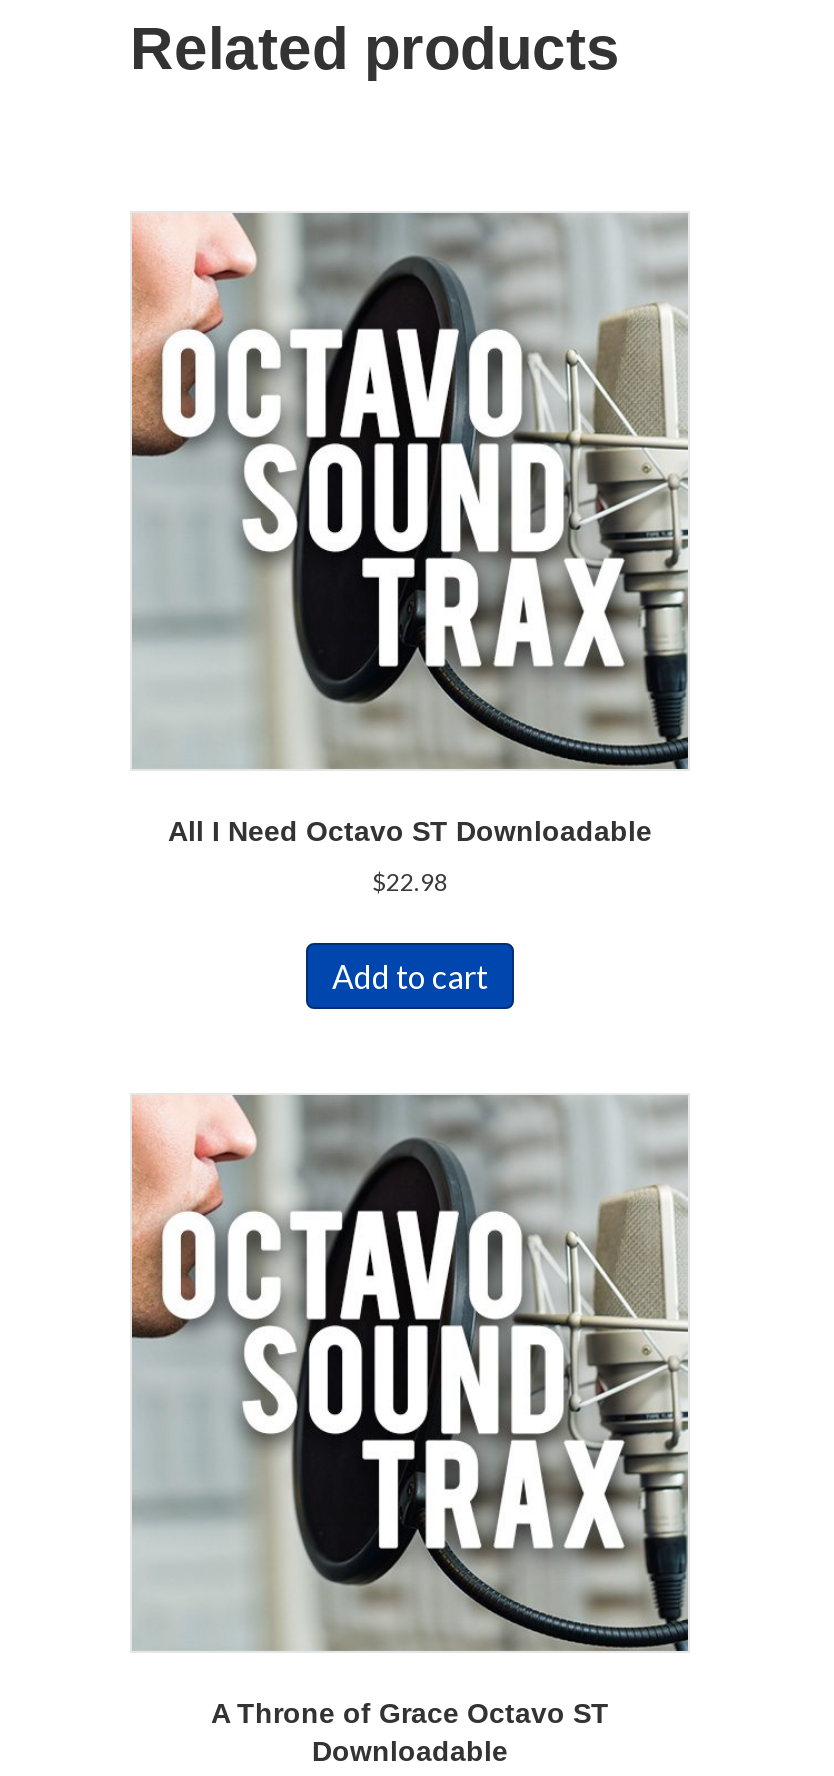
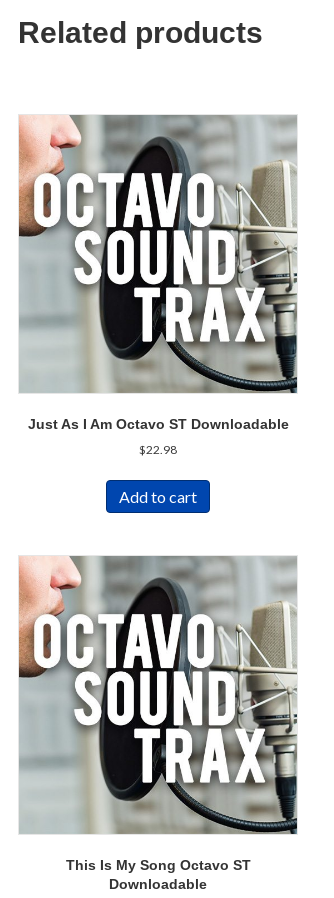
[168,814,652,846] All I Need Octavo ST Downloadable -> [27,416,288,432] Just As I Am Octavo ST Downloadable
[211,1696,609,1728] A Throne of Grace Octavo ST -> [65,857,250,873] This Is My Song Octavo ST

